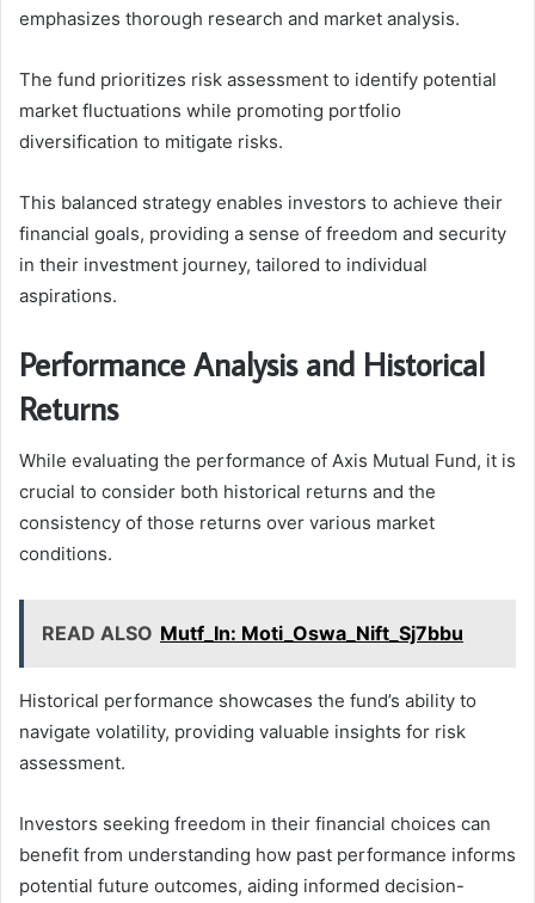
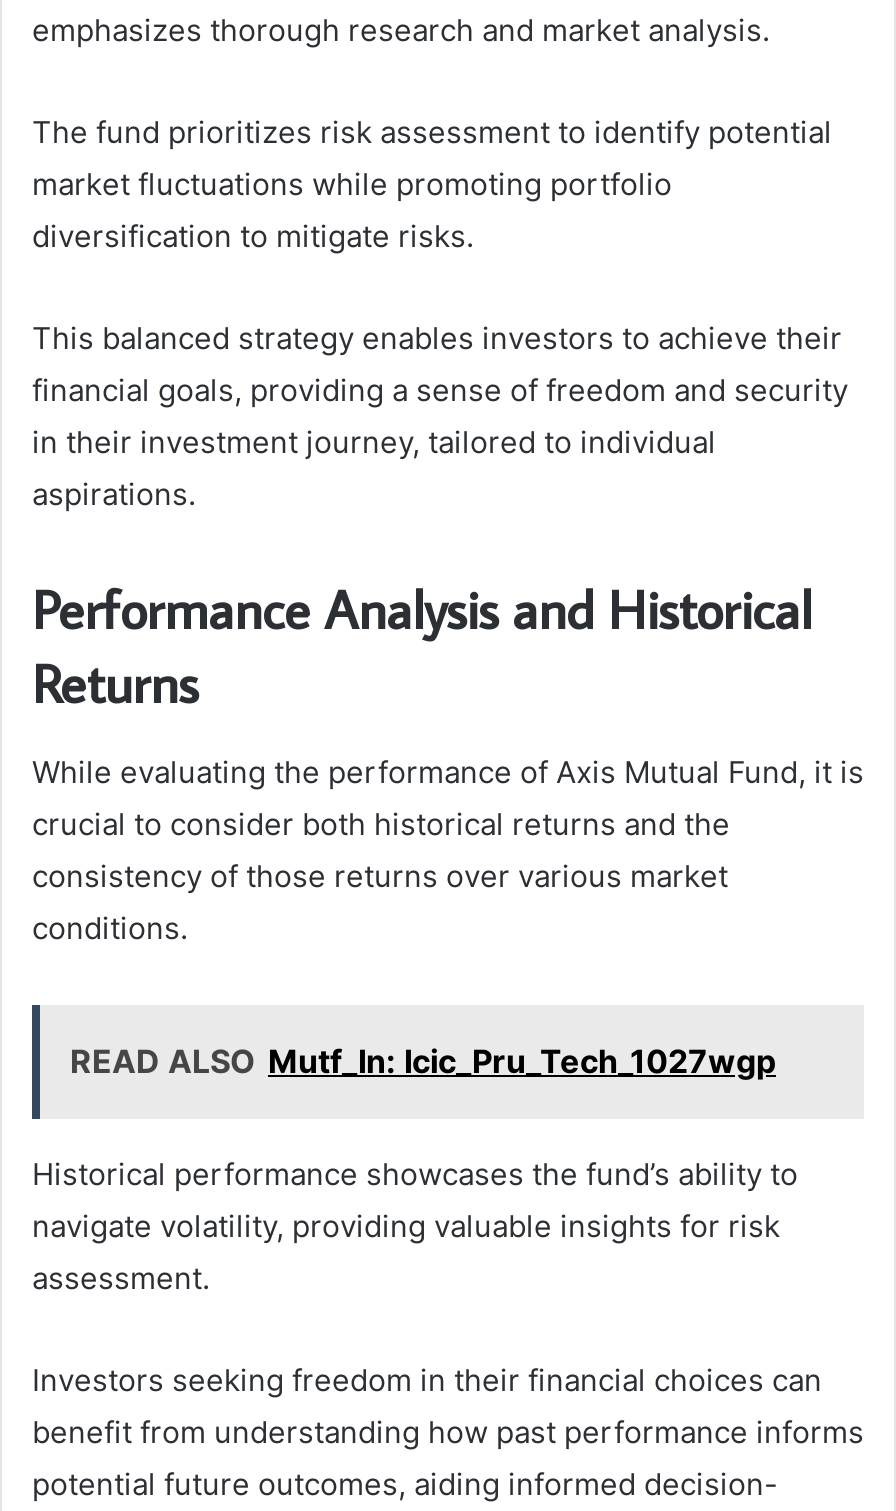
[42,622,463,645] READ ALSO Mutf_In: Moti_Oswa_Nift_Sj7bbu -> [70,1040,776,1080] READ ALSO Mutf_In: Icic_Pru_Tech_1027wgp

